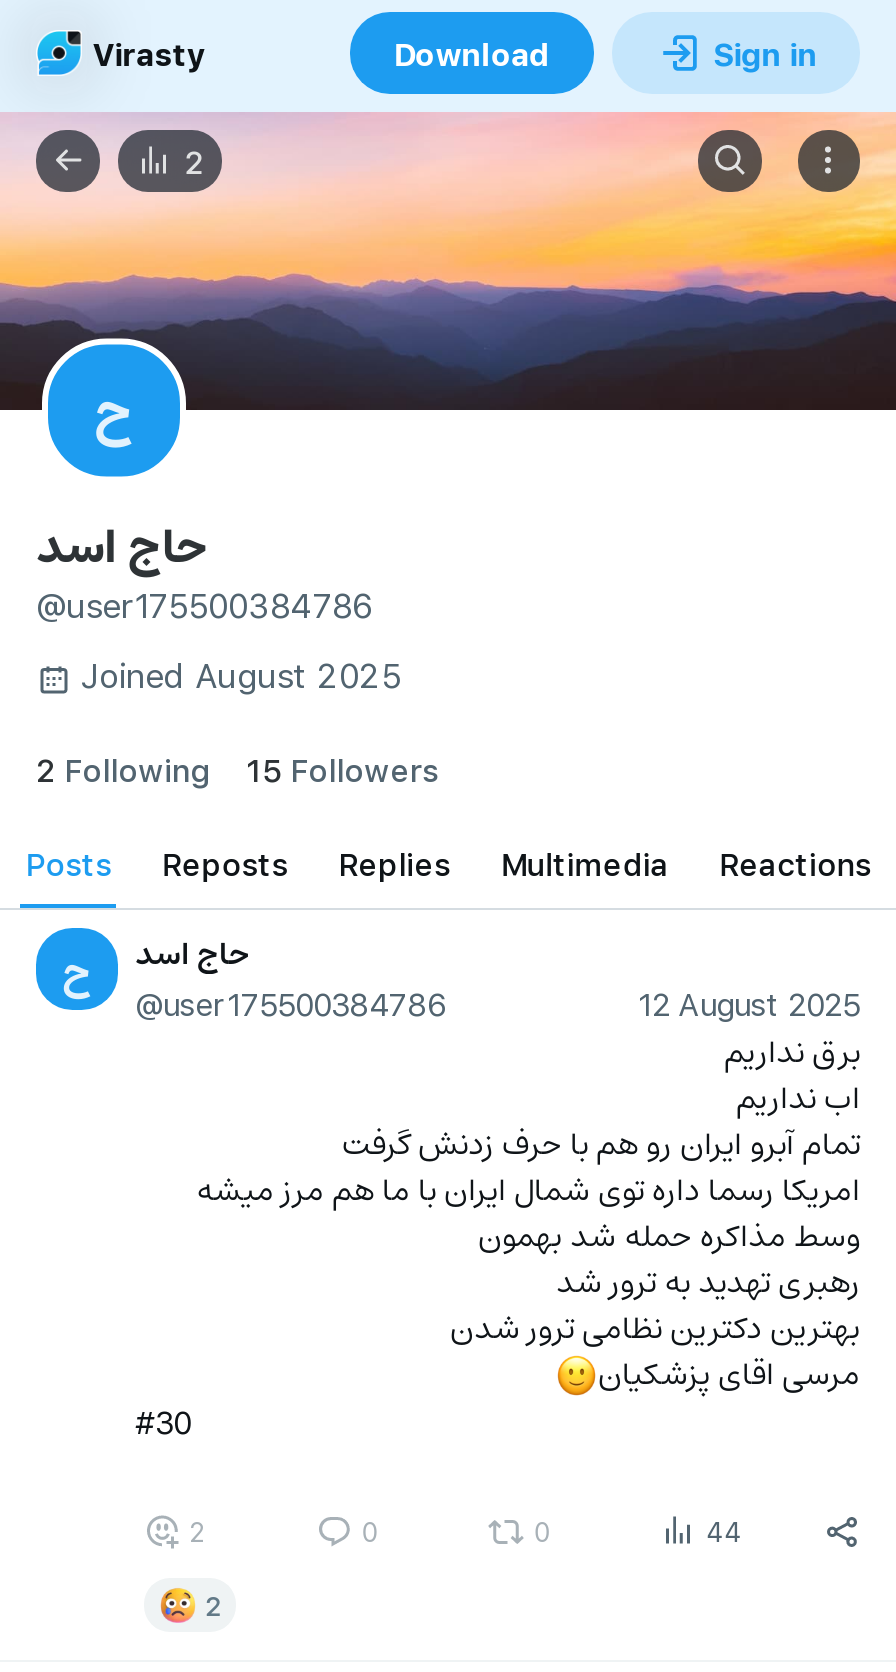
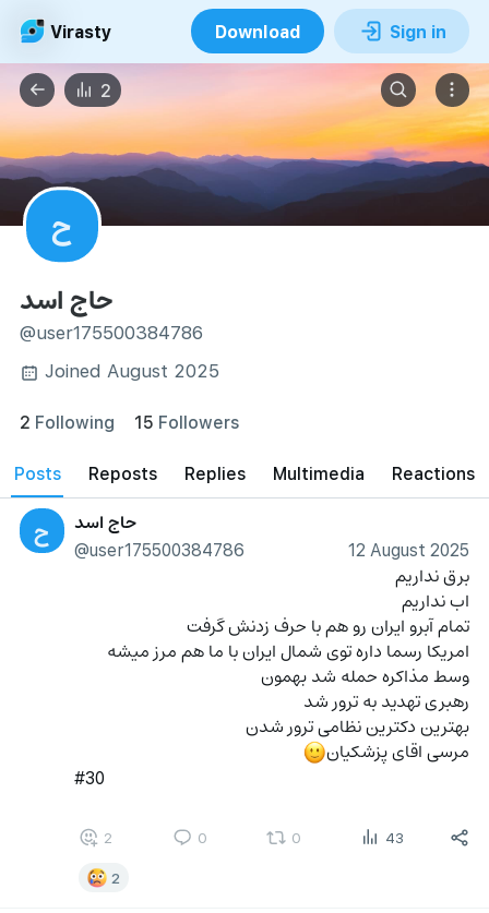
[706,1511,742,1549] 44 -> [385,826,404,847] 43

